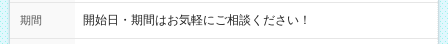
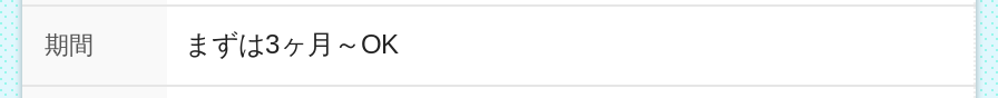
[83,13,311,27] 開始日・期間はお気軽にご相談ください！ -> [185,29,399,60] まずは3ヶ月～OK

